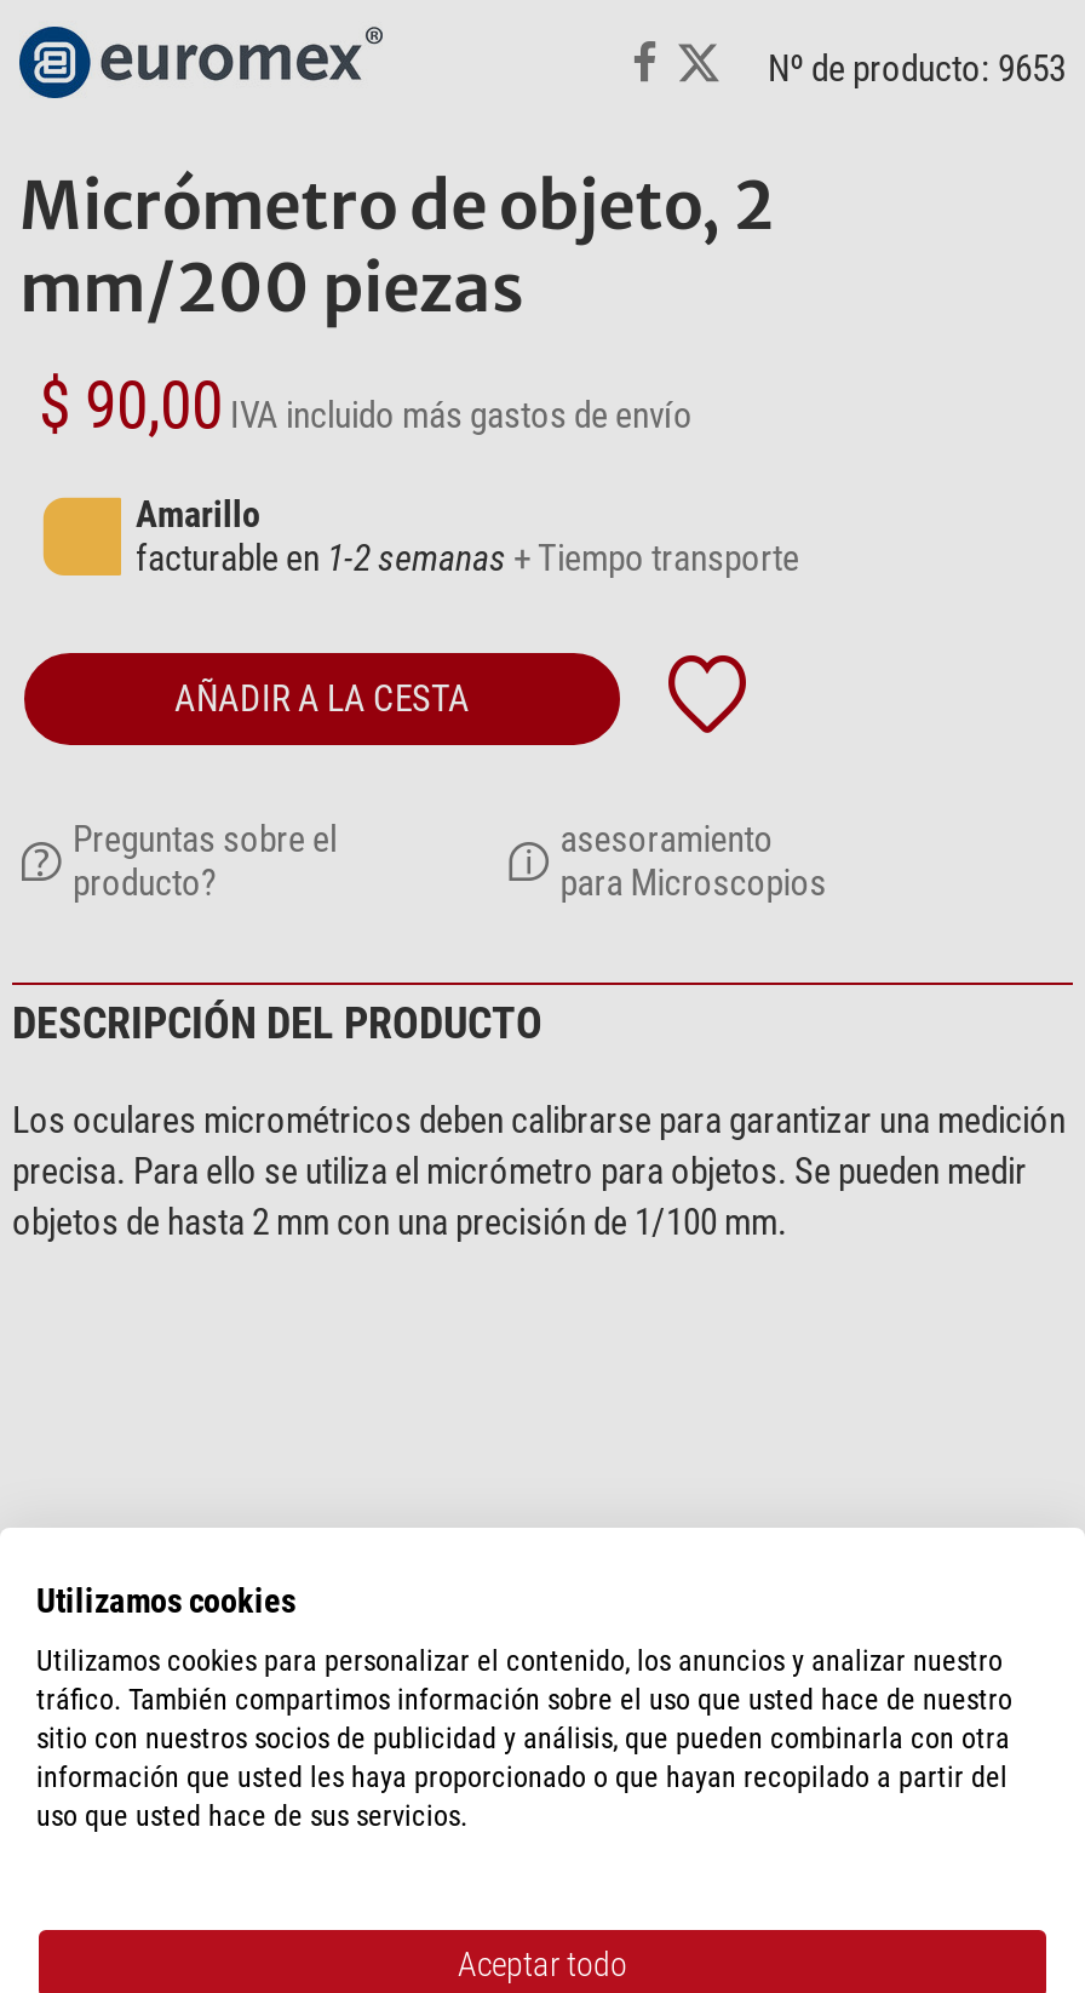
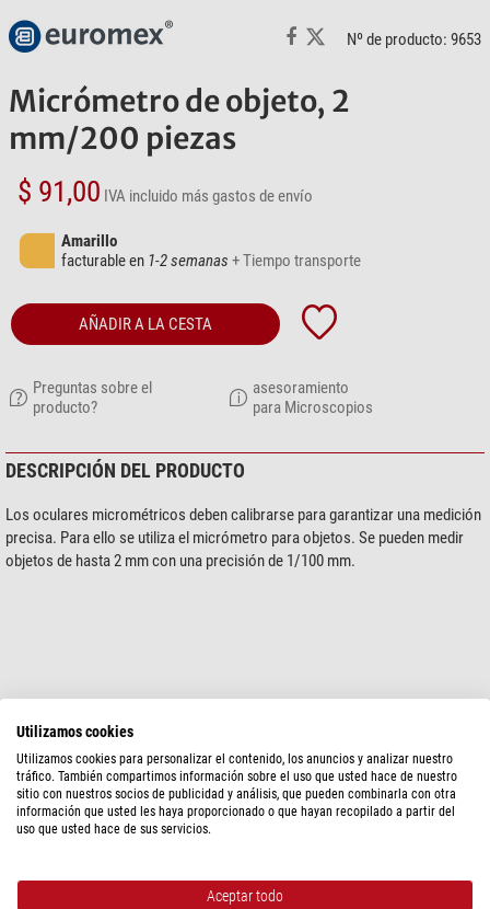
[39,368,693,445] $ 90,00 IVA incluido más gastos de envío -> [17,174,313,210] $ 91,00 IVA incluido más gastos de envío

